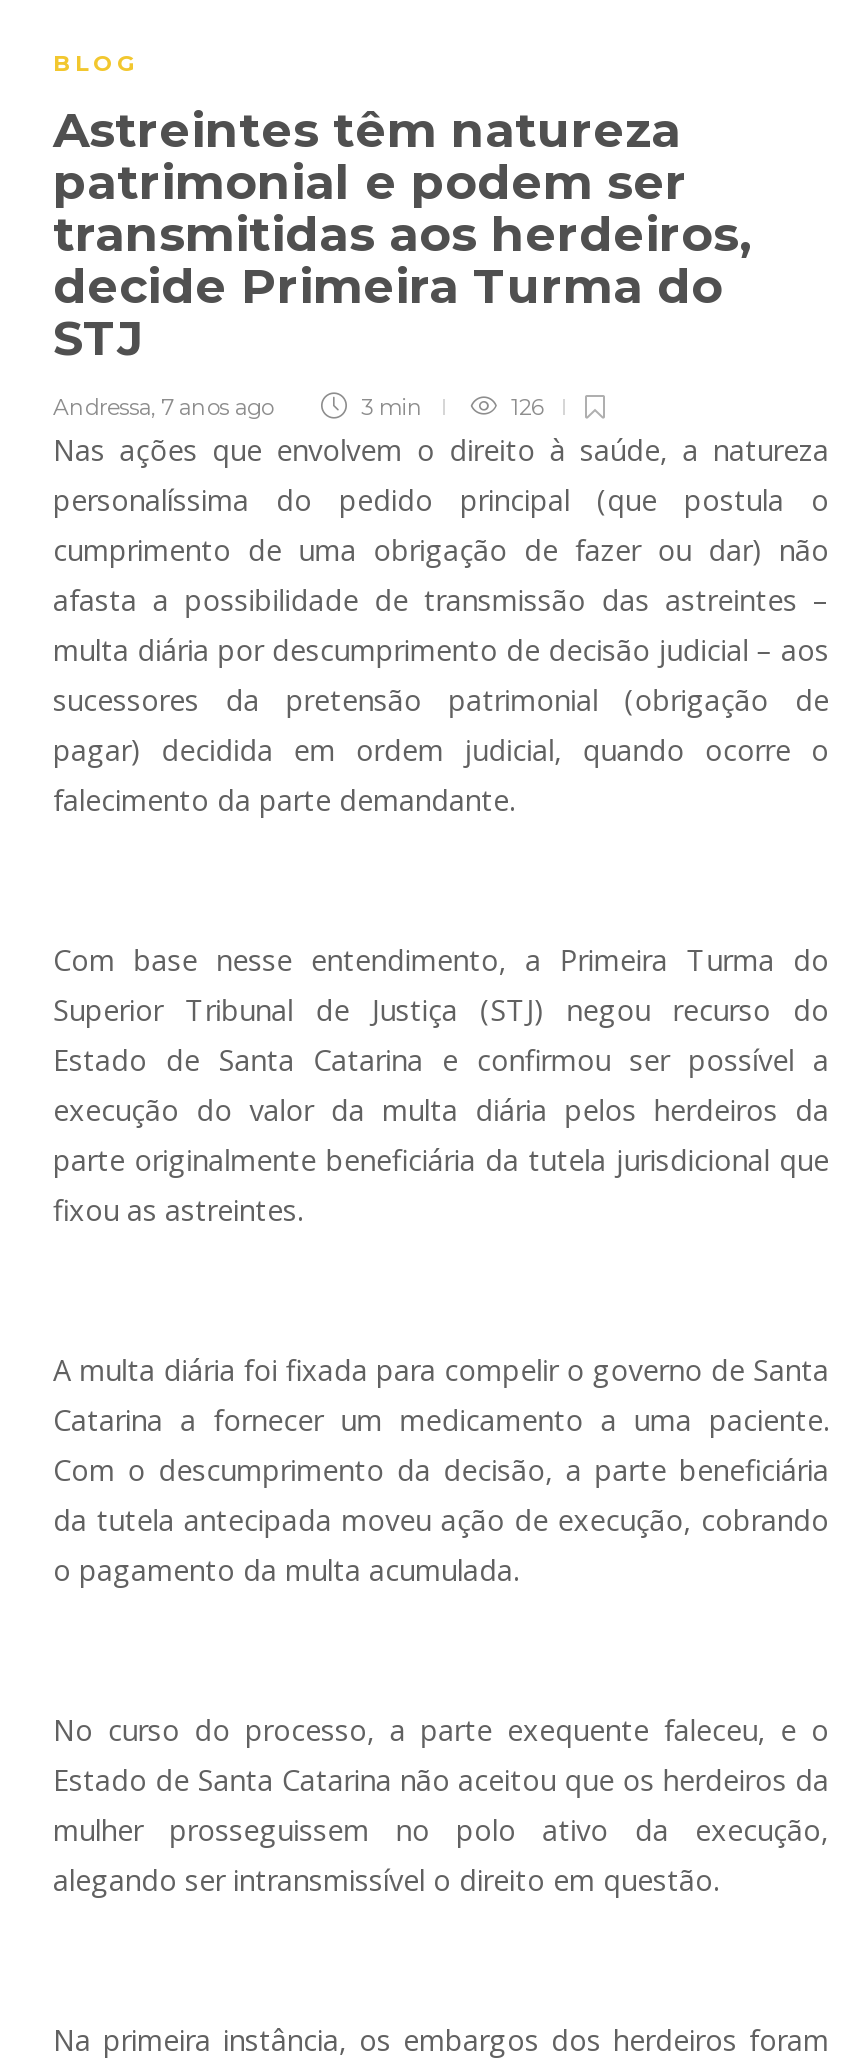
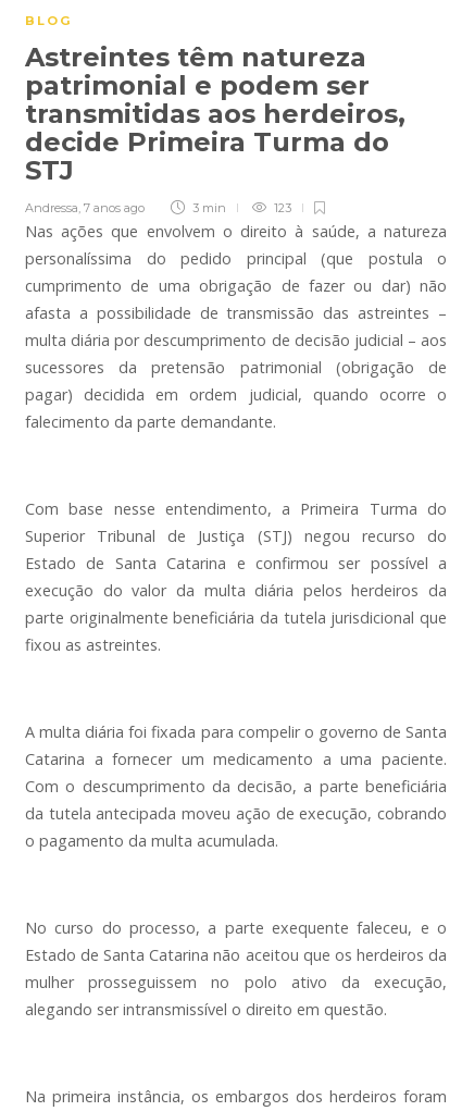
[505,393,543,421] 126 -> [271,200,291,215] 123

